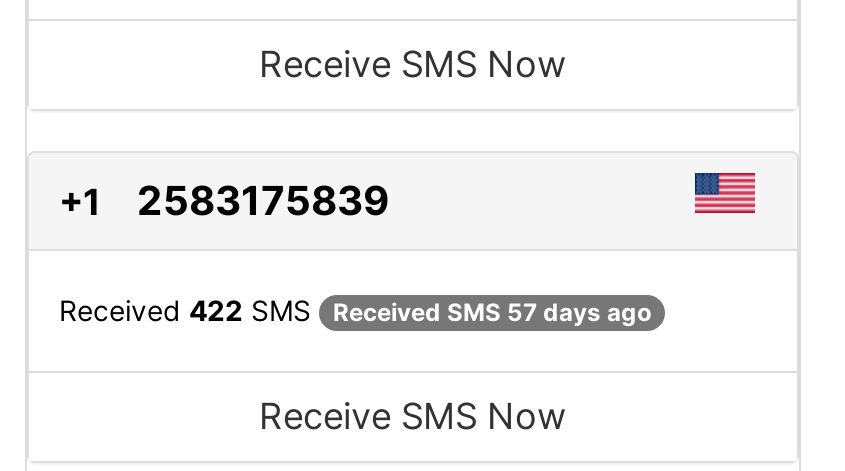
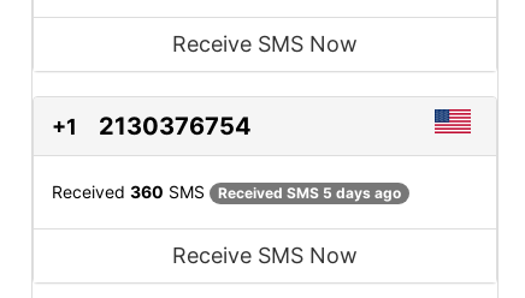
[59,176,389,224] +1 2583175839 -> [52,111,252,140] +1 2130376754
[59,292,311,326] Received 422 SMS -> [52,181,205,202] Received 360 SMS
[333,297,651,327] Received SMS 57 days ago -> [218,184,401,202] Received SMS 5 days ago

